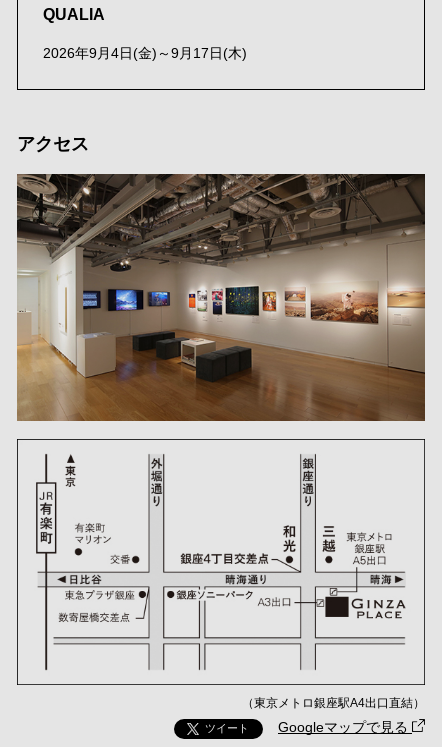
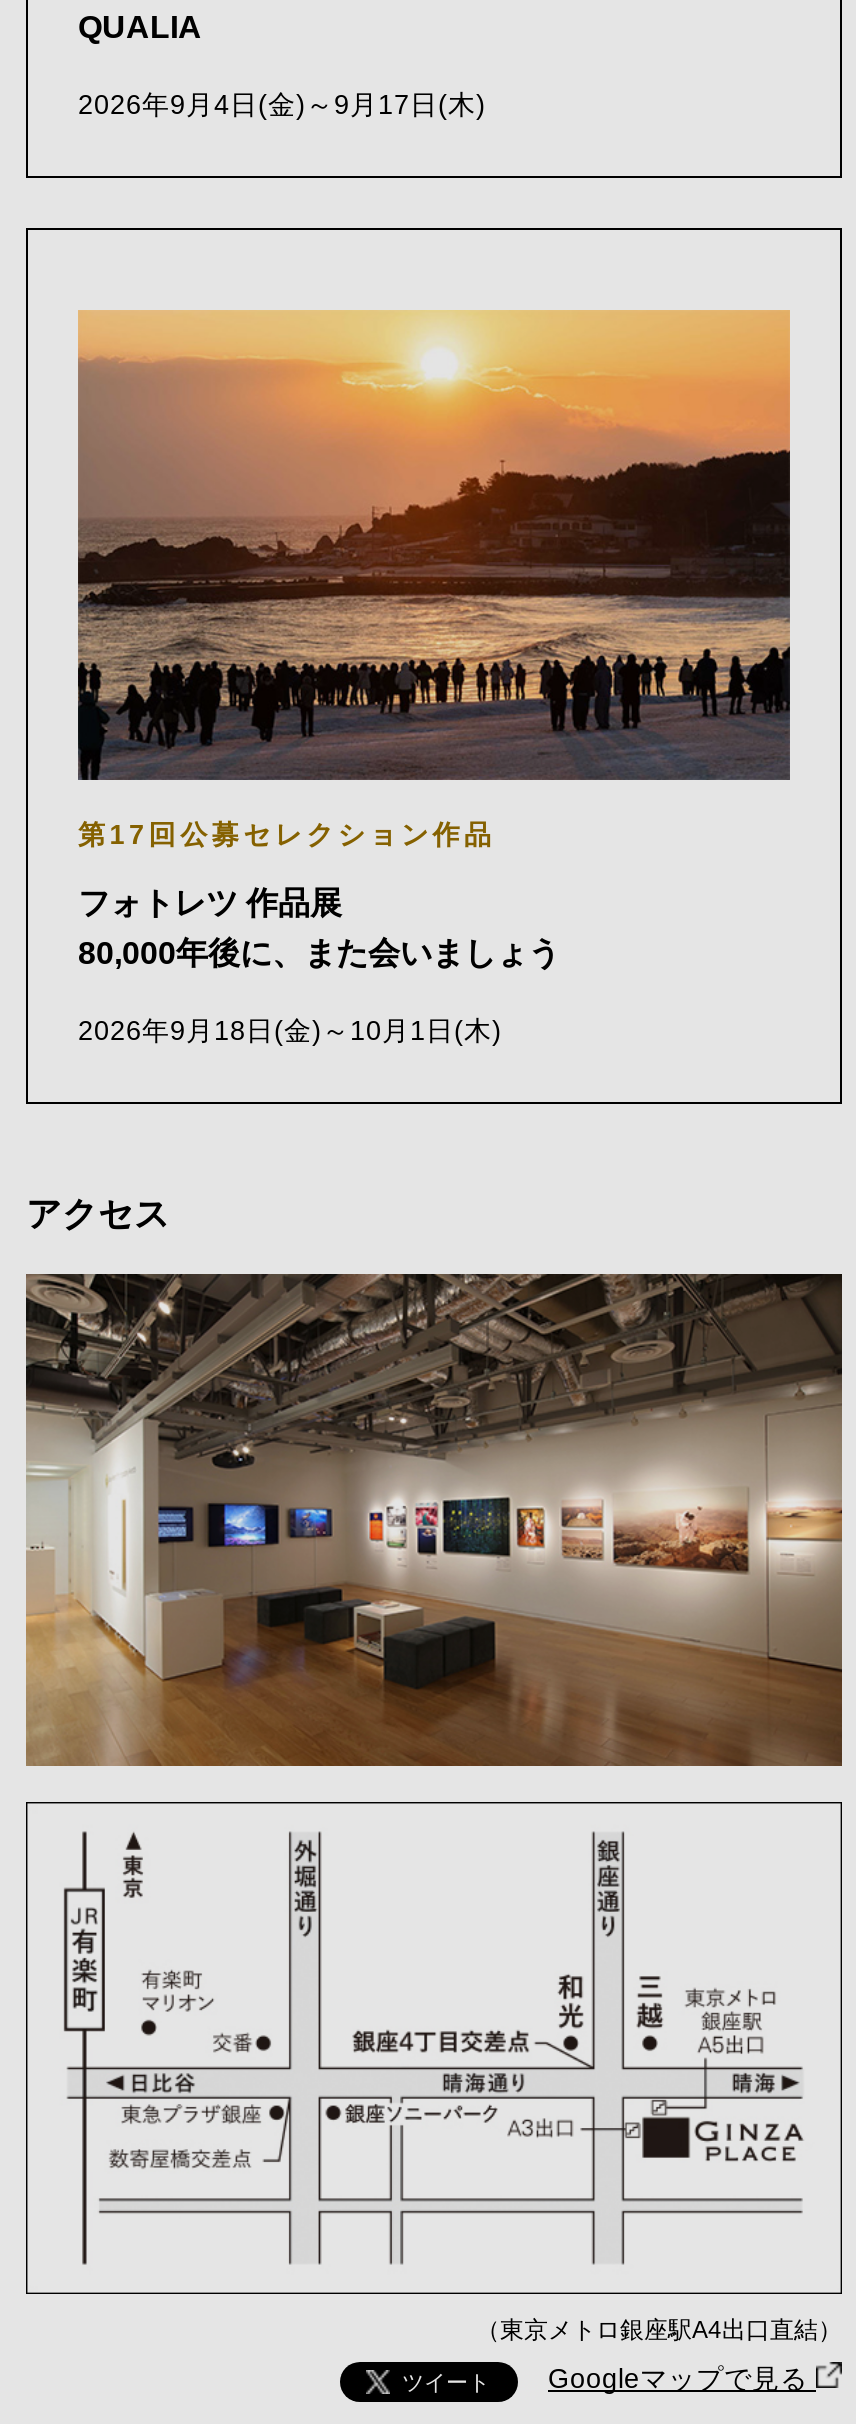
none -> [76,309,792,1045] [image] | 第17回公募セレクション作品 | フォトレツ 作品展 | 80,000年後に、また会いましょう | 2026年9月18日(金)～10月1日(木)

